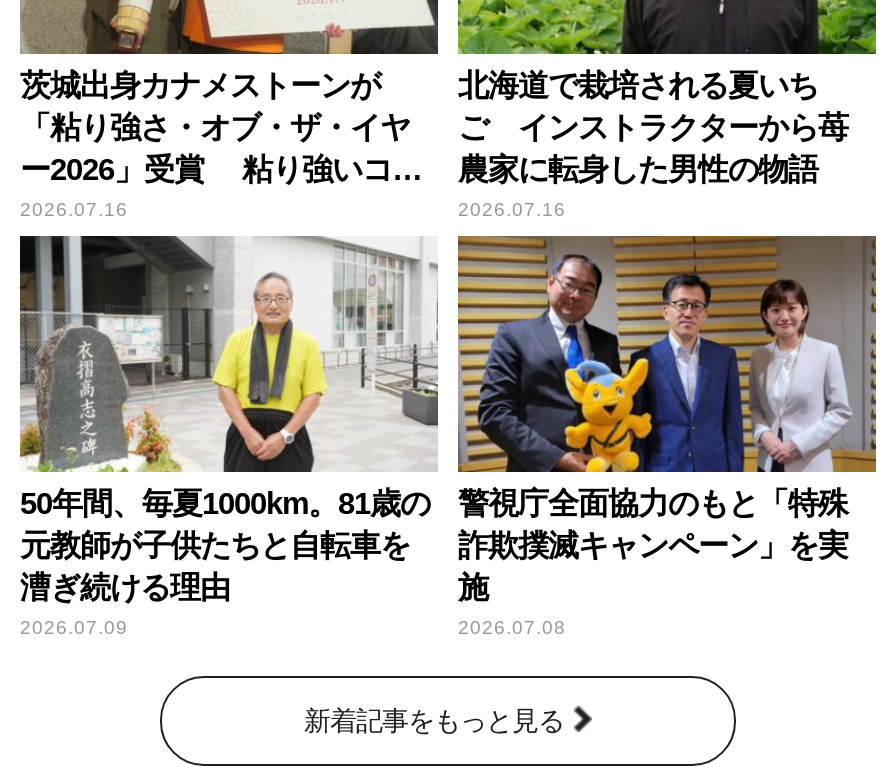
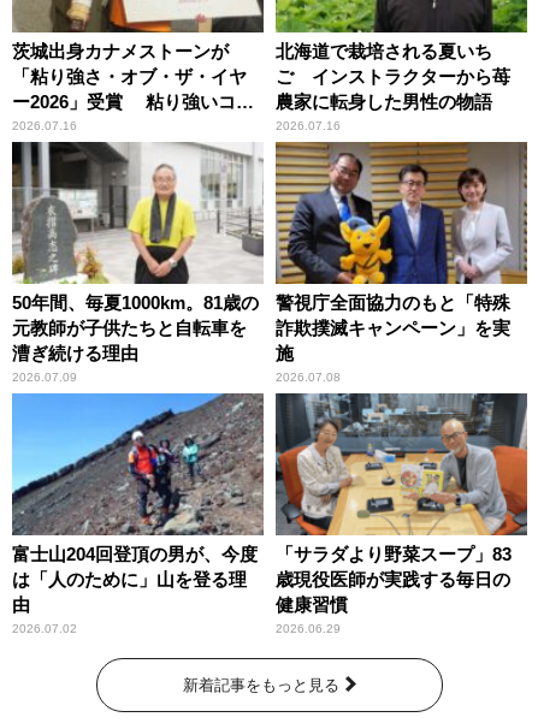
none -> [11,392,265,635] [image] | 富士山204回登頂の男が、今度 | は「人のために」山を登る理 | 由 | 2026.07.02
none -> [274,392,527,635] [image] | 「サラダより野菜スープ」83 | 歳現役医師が実践する毎日の | 健康習慣 | 2026.06.29

